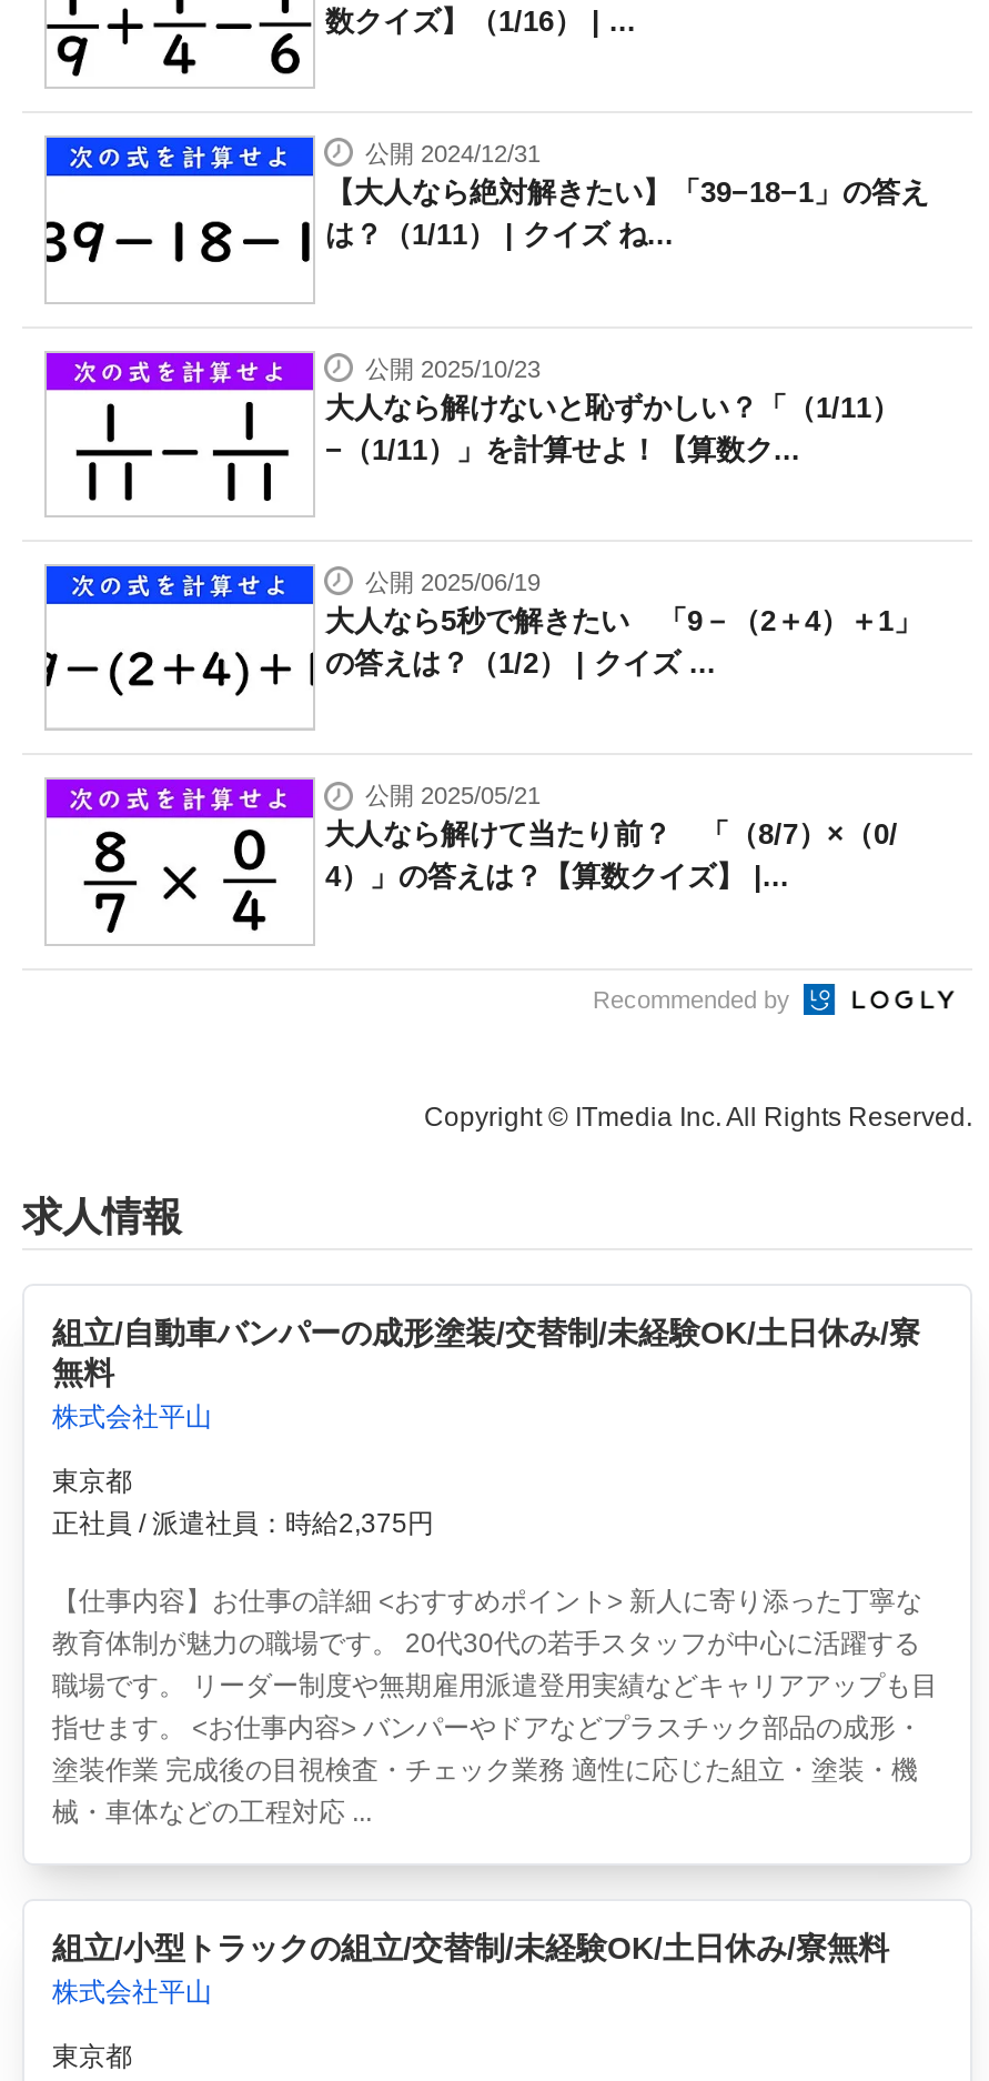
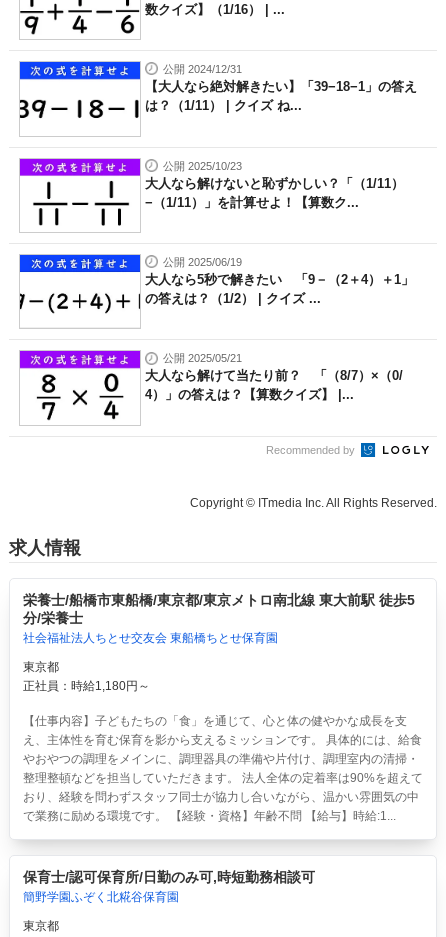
[52,1316,920,1433] 組立/自動車バンパーの成形塗装/交替制/未経験OK/土日休み/寮 | 無料 | 株式会社平山 -> [22,592,414,645] 栄養士/船橋市東船橋/東京都/東京メトロ南北線 東大前駅 徒歩5 | 分/栄養士 | 社会福祉法人ちとせ交友会 東船橋ちとせ保育園
[52,1509,434,1540] 正社員 / 派遣社員：時給2,375円 -> [22,679,149,693] 正社員：時給1,180円～
[52,1587,938,1829] 【仕事内容】お仕事の詳細 <おすすめポイント> 新人に寄り添った丁寧な | 教育体制が魅力の職場です。 20代30代の若手スタッフが中心に活躍する | 職場です。 リーダー制度や無期雇用派遣登用実績などキャリアアップも目 | 指せます。 <お仕事内容> バンパーやドアなどプラスチック部品の成形・ | 塗装作業 完成後の目視検査・チェック業務 適性に応じた組立・塗装・機 | 械・車体などの工程対応 ... -> [22,714,422,823] 【仕事内容】子どもたちの「食」を通じて、心と体の健やかな成長を支 | え、主体性を育む保育を影から支えるミッションです。 具体的には、給食 | やおやつの調理をメインに、調理器具の準備や片付け、調理室内の清掃・ | 整理整頓などを担当していただきます。 法人全体の定着率は90%を超えて | おり、経験を問わずスタッフ同士が協力し合いながら、温かい雰囲気の中 | で業務に励める環境です。 【経験・資格】年齢不問 【給与】時給:1...
[52,1931,889,2009] 組立/小型トラックの組立/交替制/未経験OK/土日休み/寮無料 | 株式会社平山 -> [22,869,314,904] 保育士/認可保育所/日勤のみ可,時短勤務相談可 | 簡野学園ふぞく北糀谷保育園

